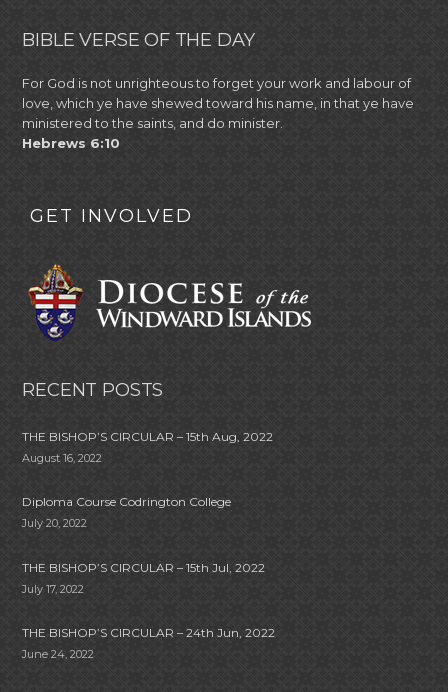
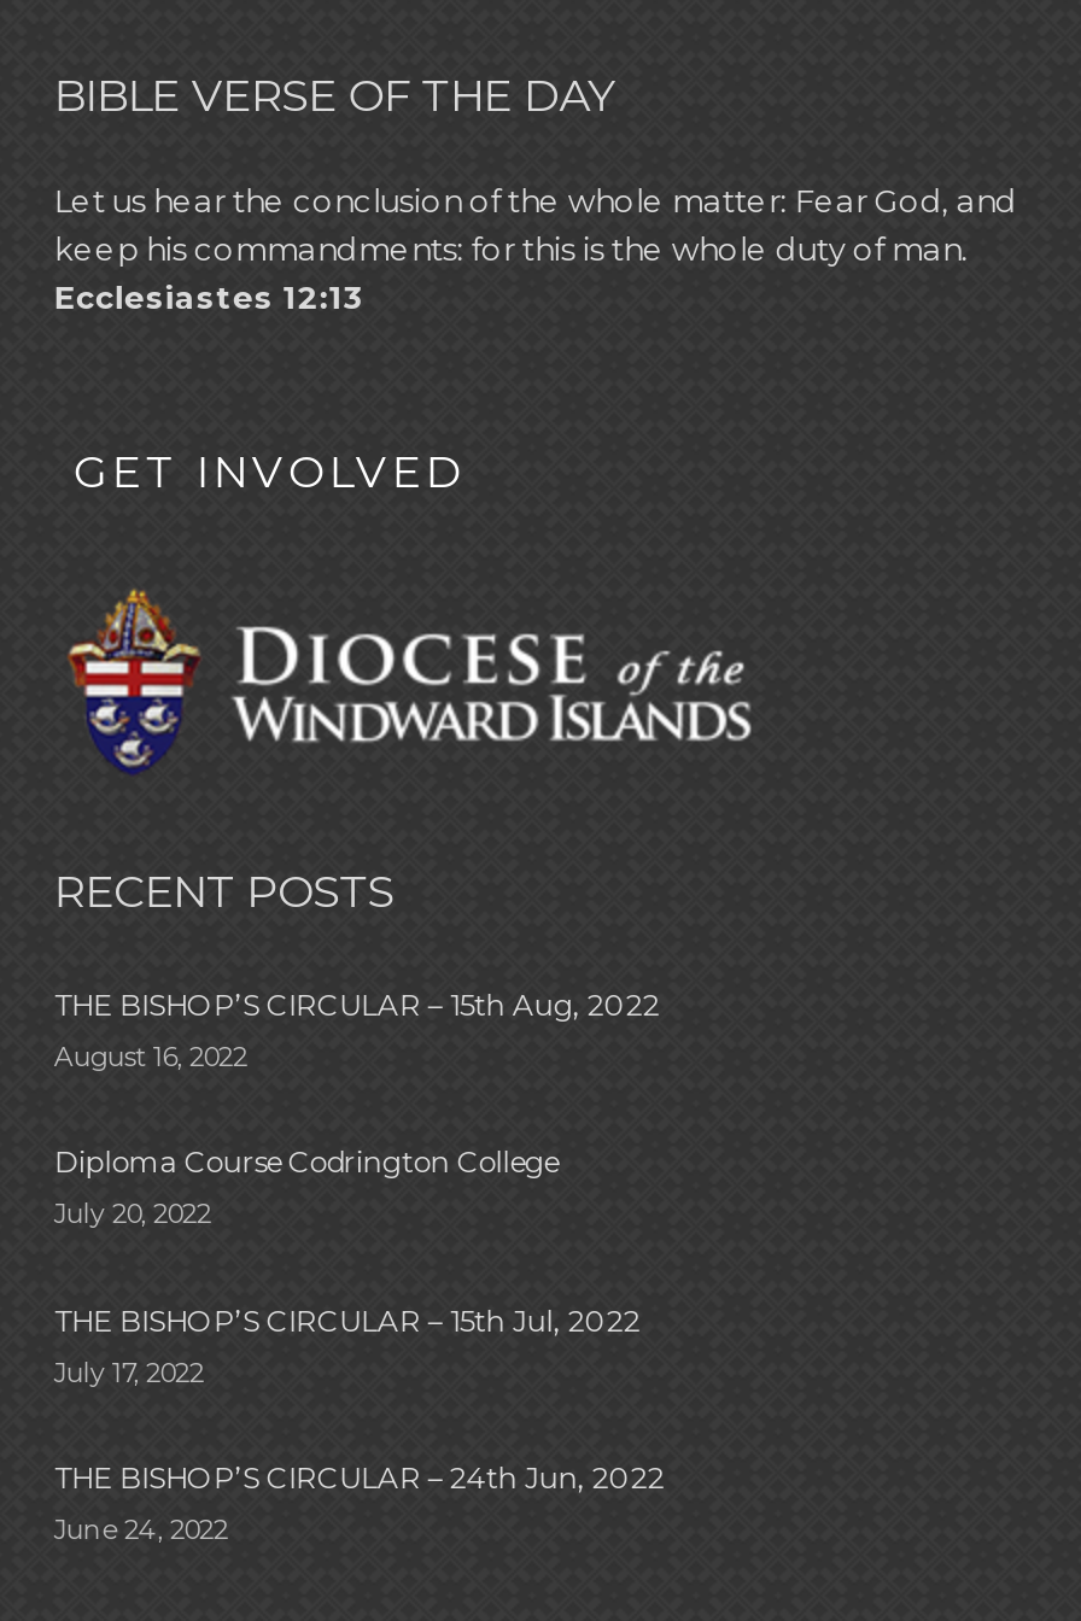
[22,75,414,151] For God is not unrighteous to forget your work and labour of | love, which ye have shewed toward his name, in that ye have | ministered to the saints, and do minister. | Hebrews 6:10 -> [54,181,1017,316] Let us hear the conclusion of the whole matter: Fear God, and | keep his commandments: for this is the whole duty of man. | Ecclesiastes 12:13

